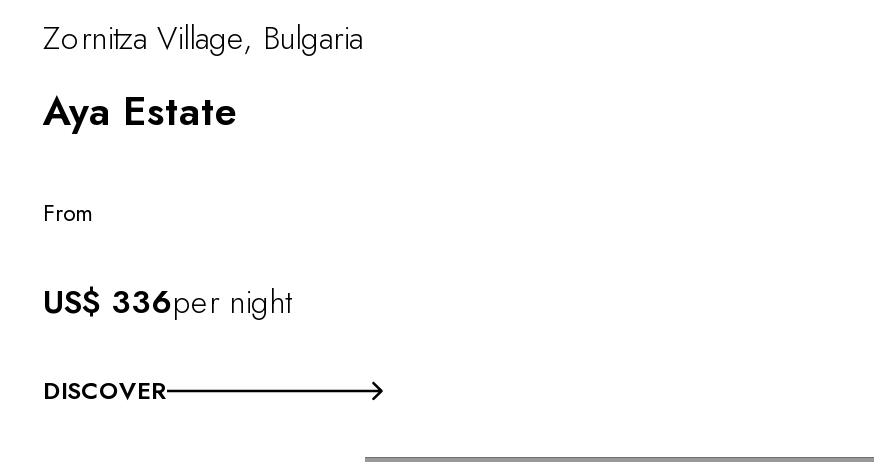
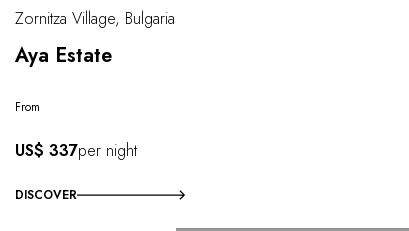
[43,279,291,325] US$ 336per night -> [15,139,137,162] US$ 337per night

